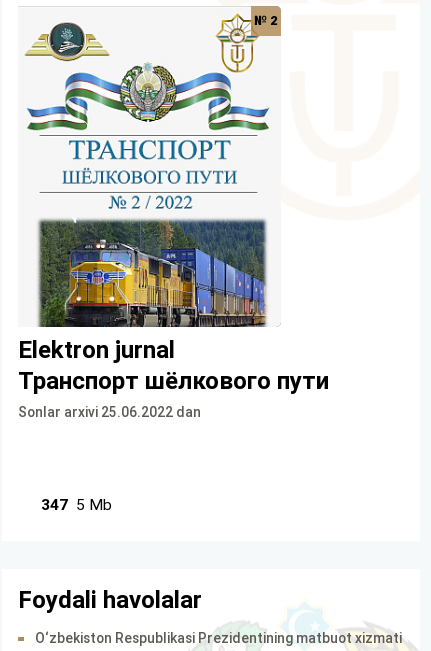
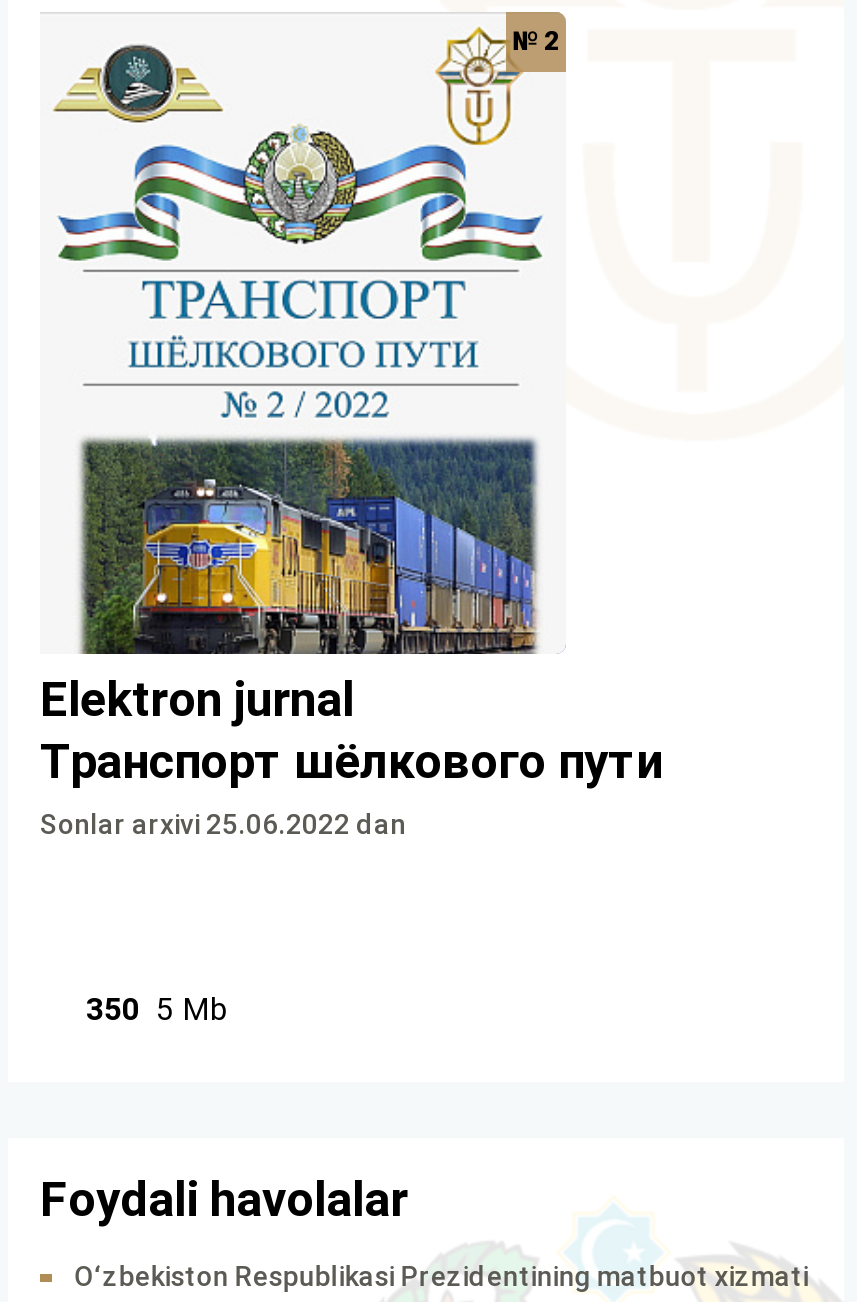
[41,496,112,514] 347 5 Mb -> [86,992,228,1028] 350 5 Mb

